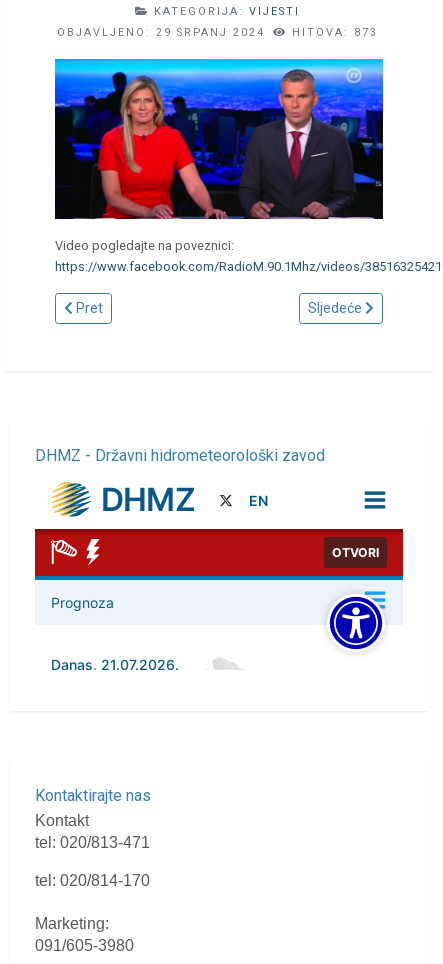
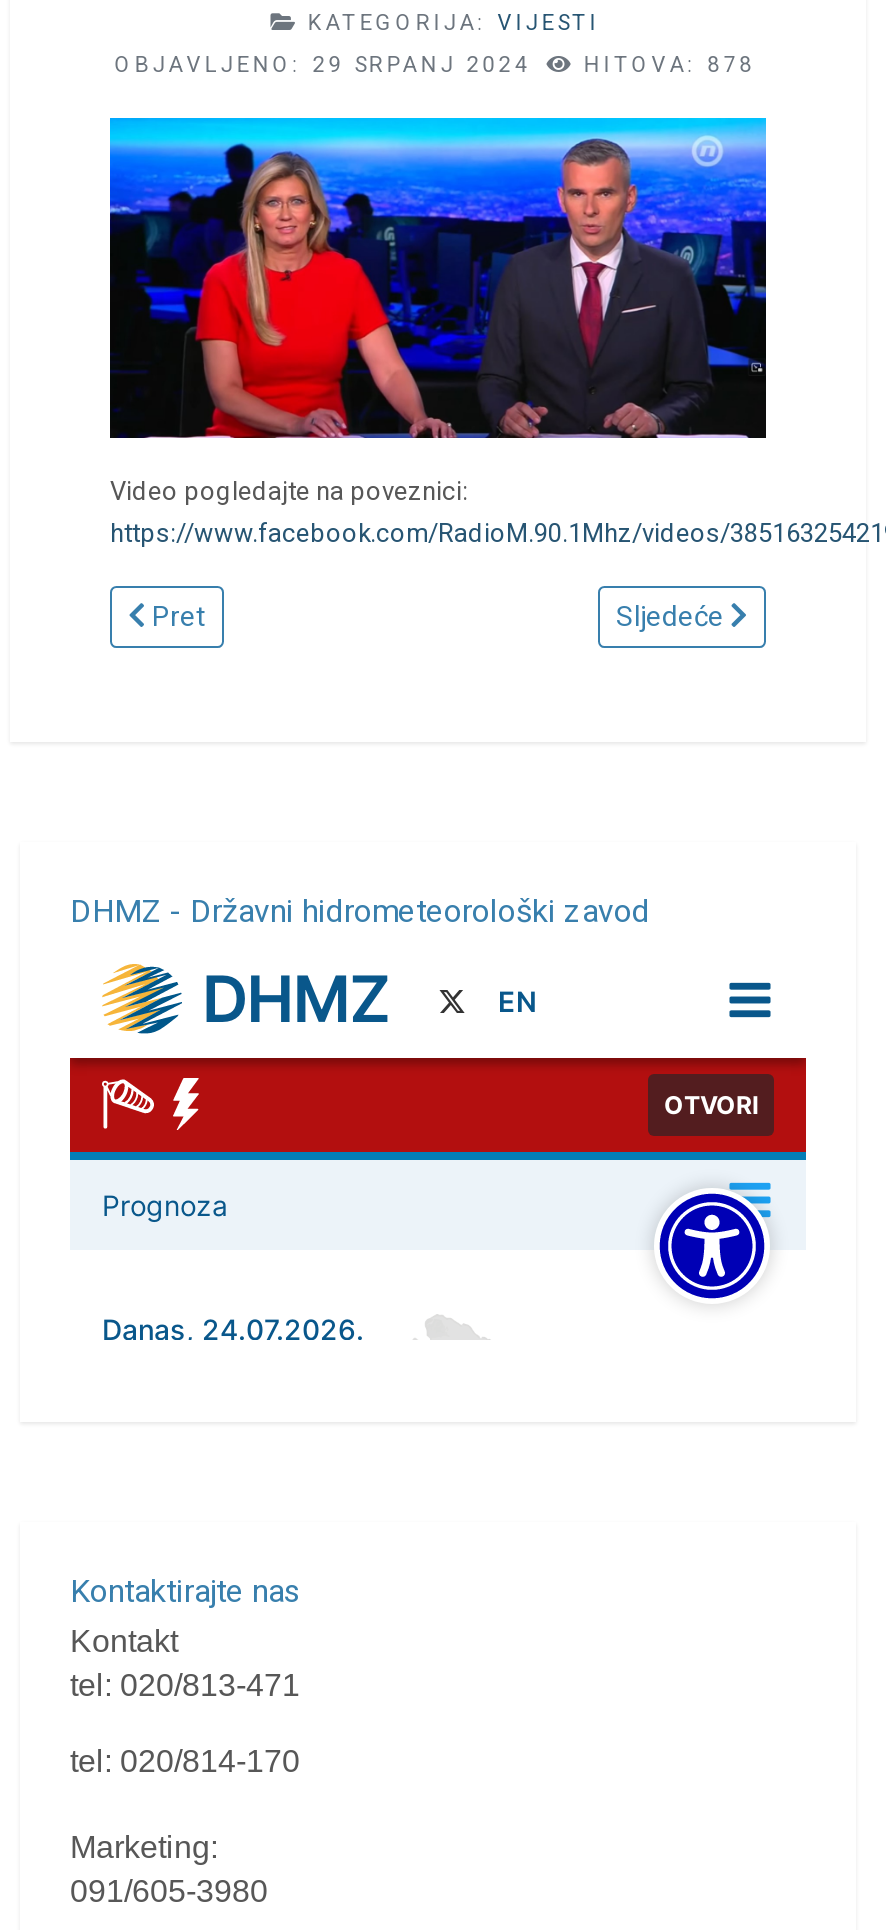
[57,25,378,38] OBJAVLJENO: 29 SRPANJ 2024 HITOVA: 873 -> [114,51,756,77] OBJAVLJENO: 29 SRPANJ 2024 HITOVA: 878

